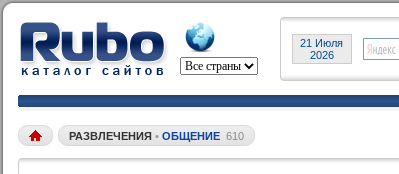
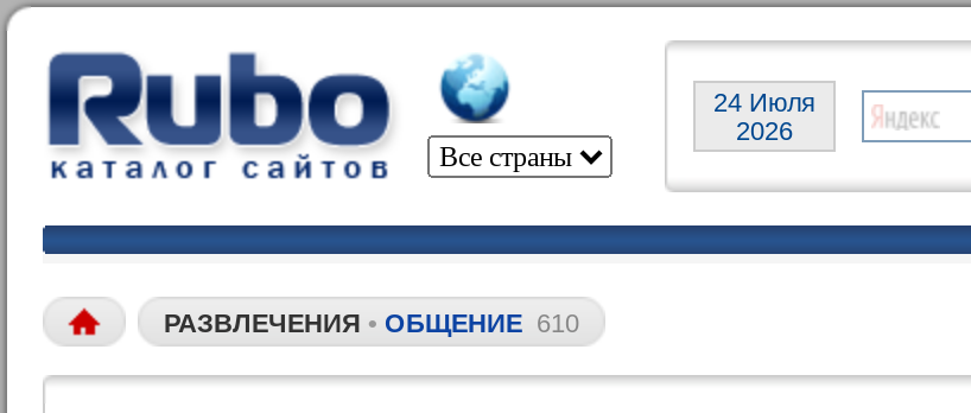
[300,37,343,49] 21 Июля -> [713,88,815,116] 24 Июля

